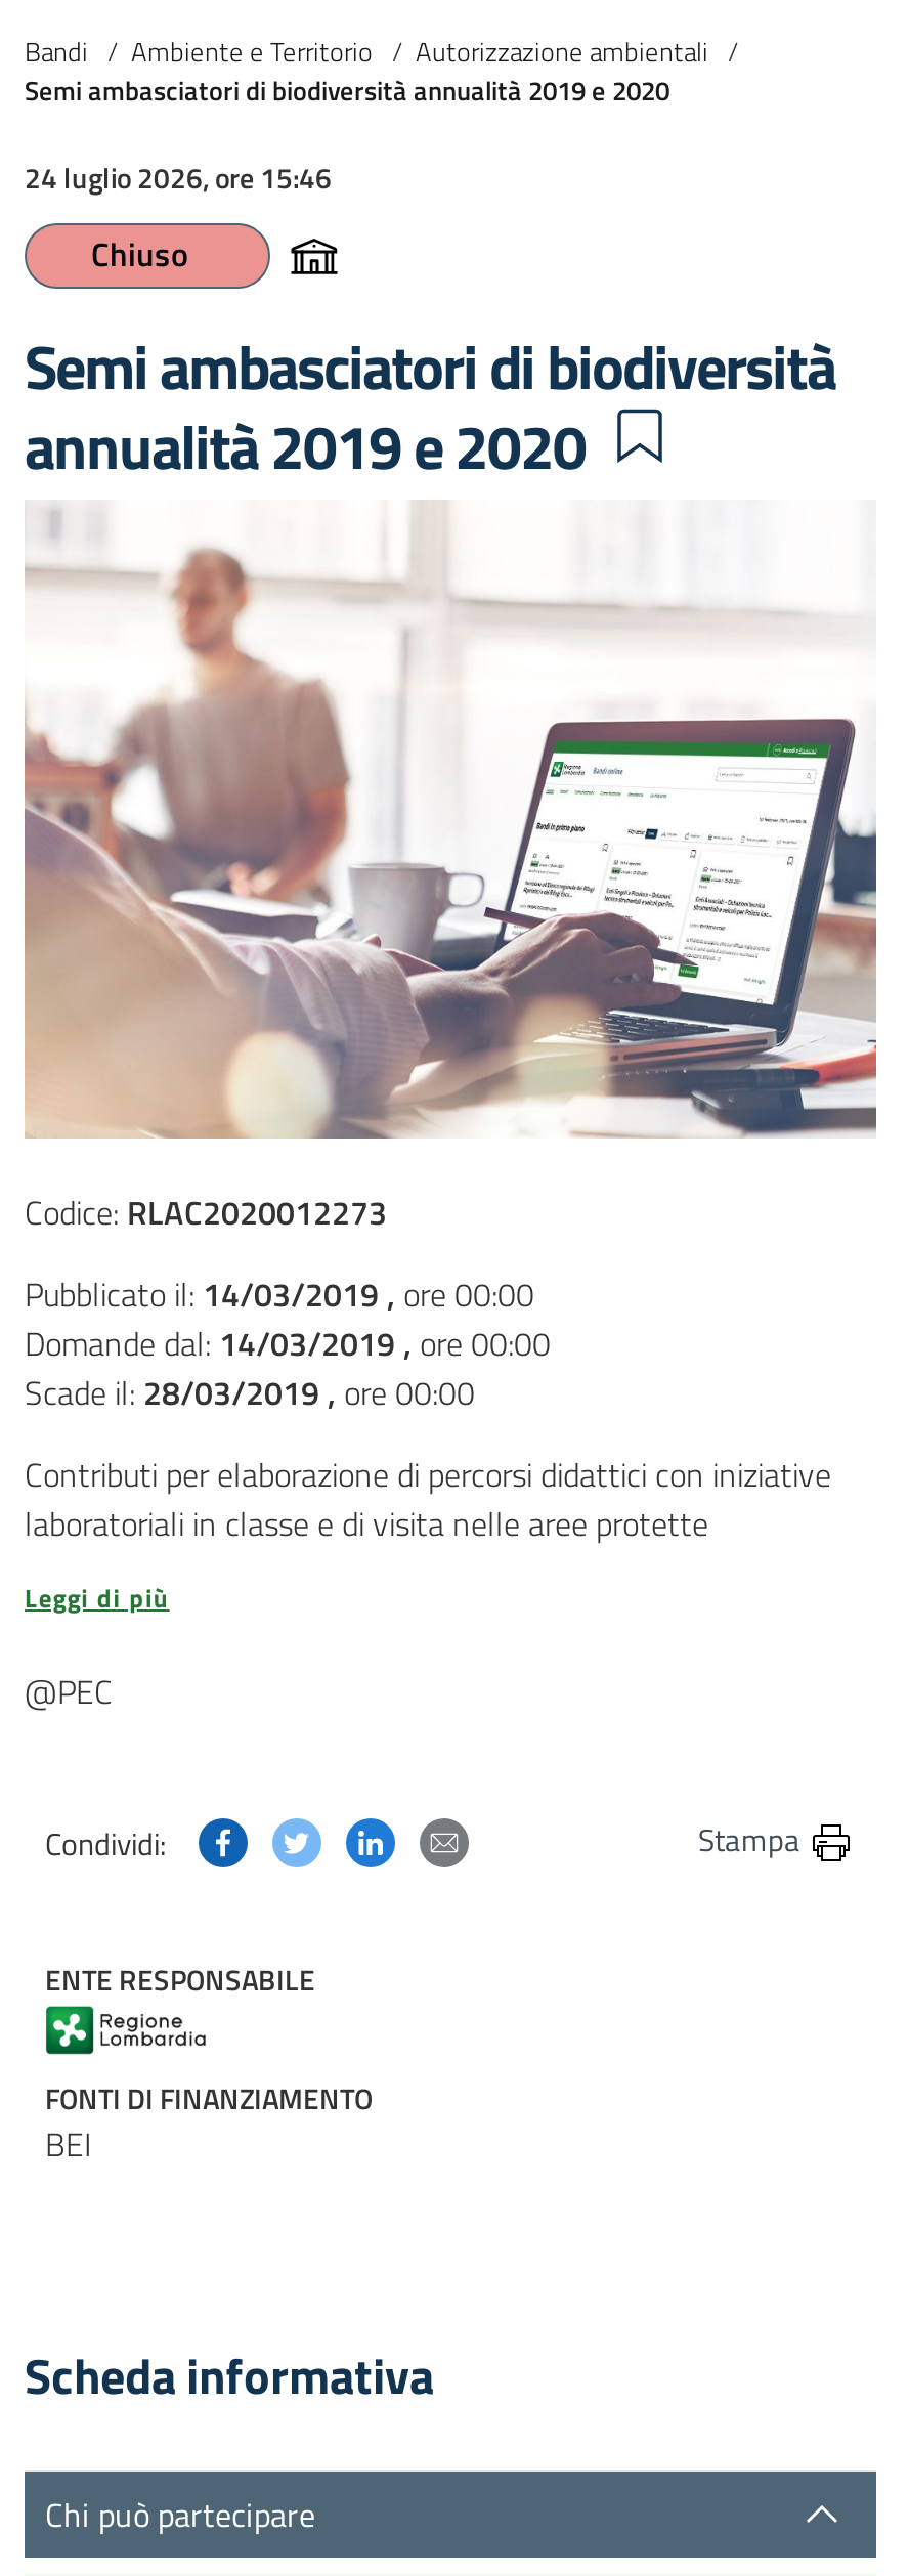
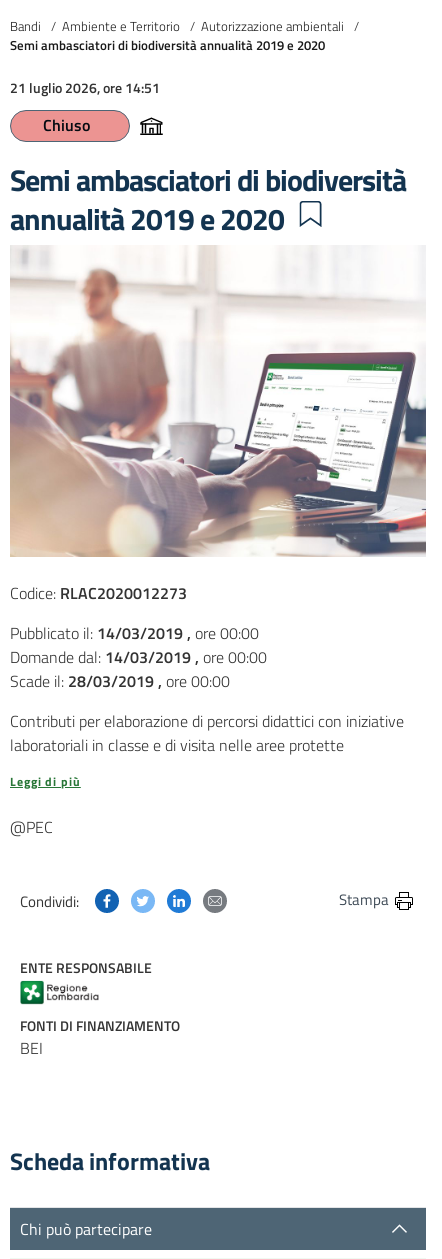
[25,156,332,199] 24 luglio 2026, ore 15:46 -> [10,77,160,98] 21 luglio 2026, ore 14:51

